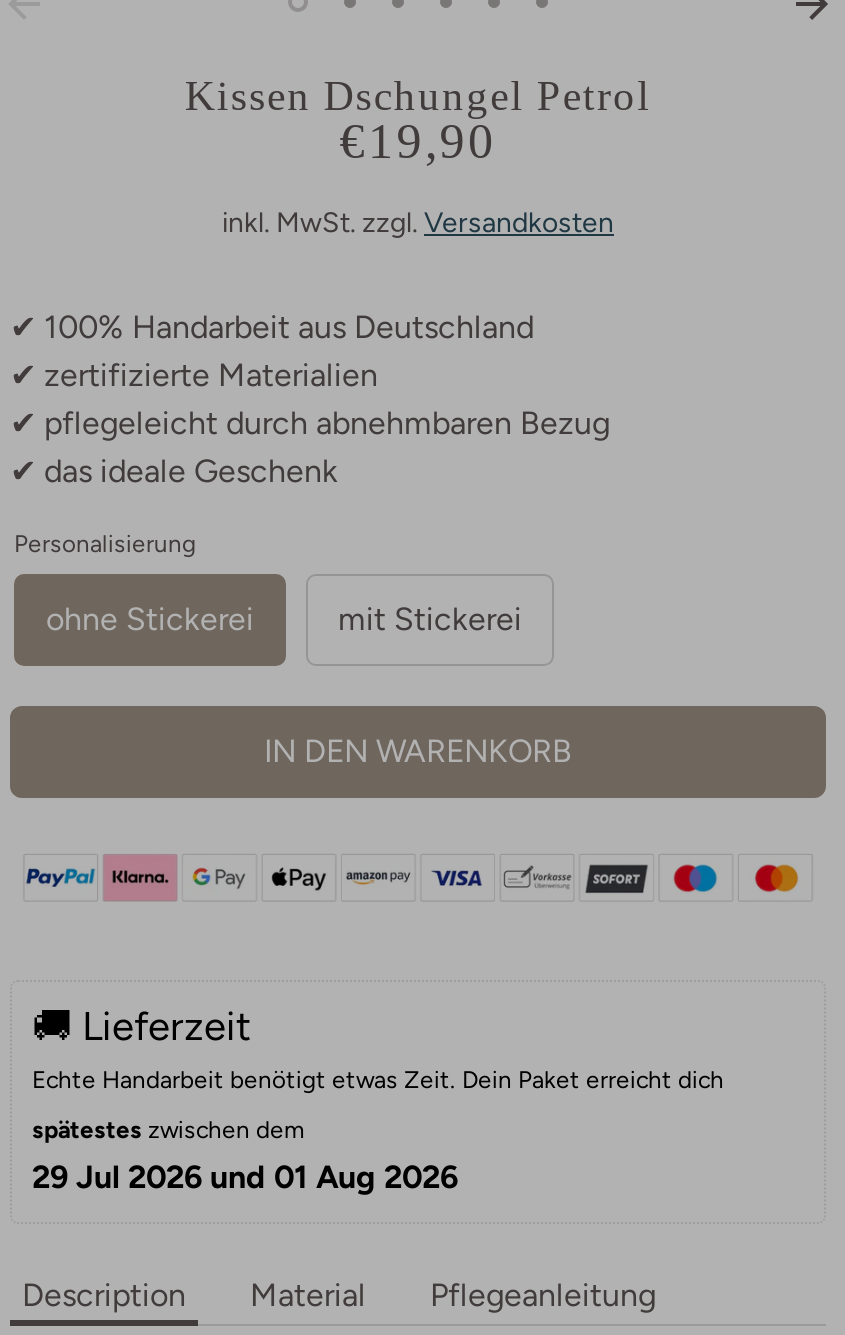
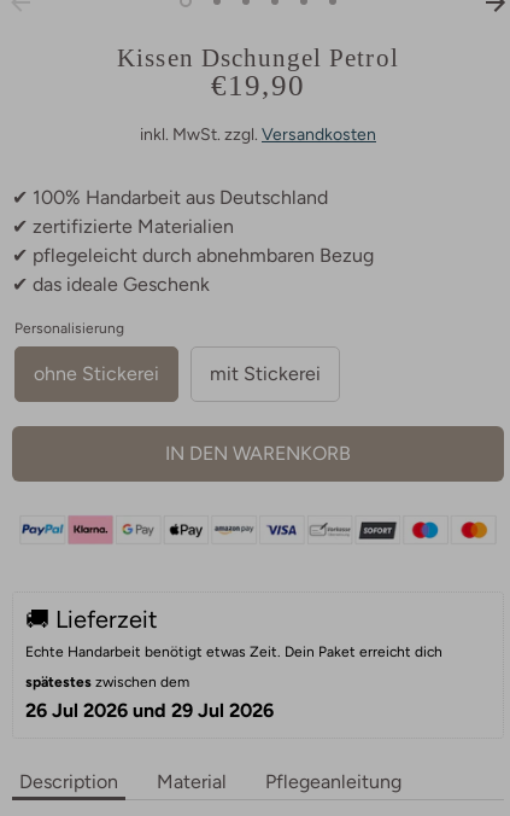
[32,1159,458,1197] 29 Jul 2026 und 01 Aug 2026 -> [25,699,274,722] 26 Jul 2026 und 29 Jul 2026

